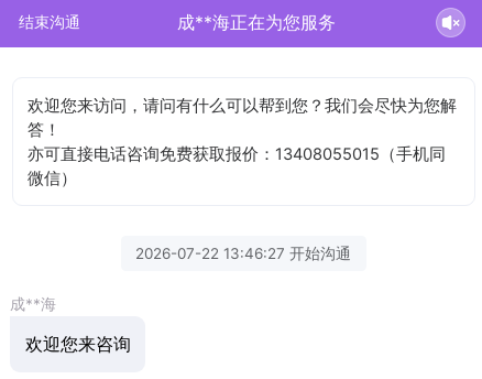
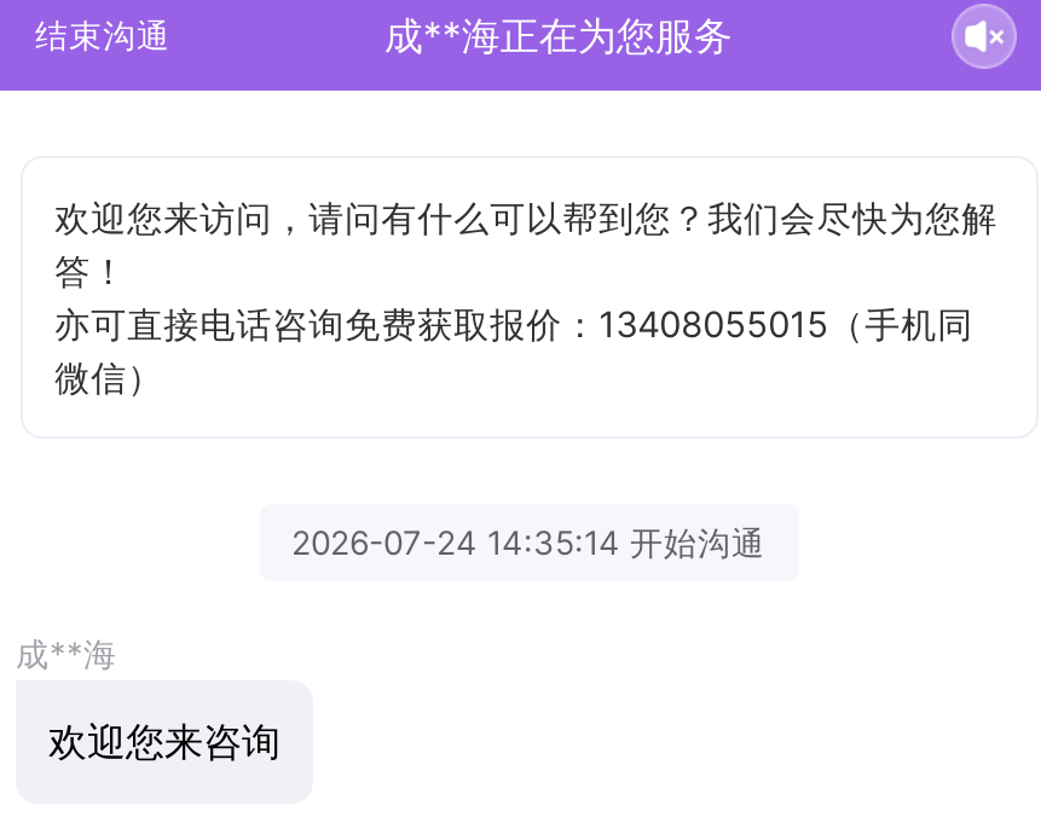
[135,244,351,262] 2026-07-22 13:46:27 开始沟通 -> [291,523,765,562] 2026-07-24 14:35:14 开始沟通

